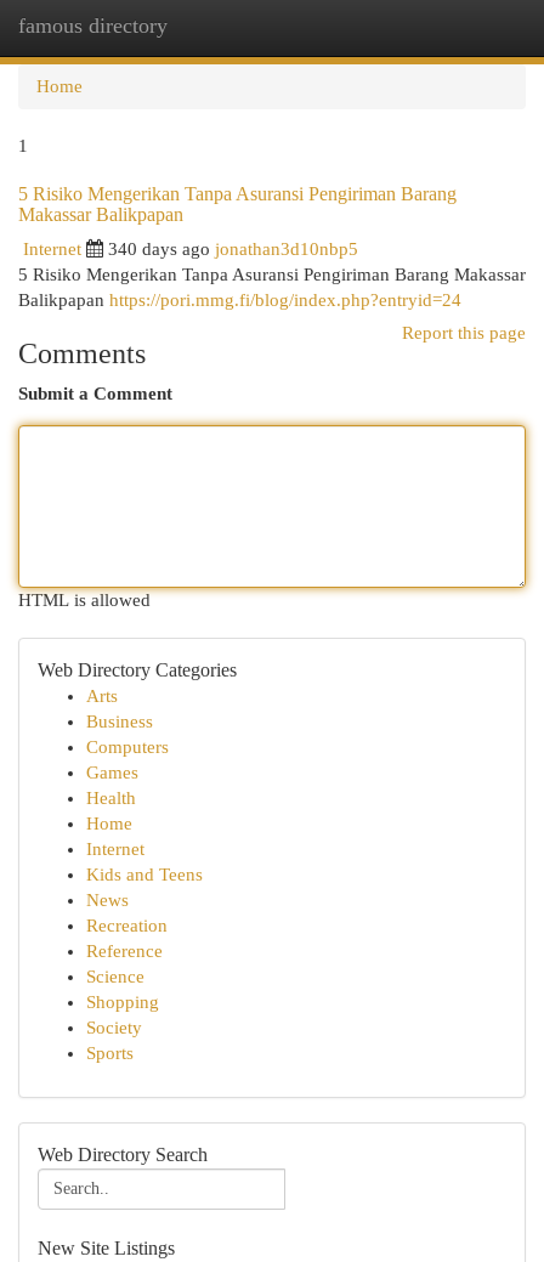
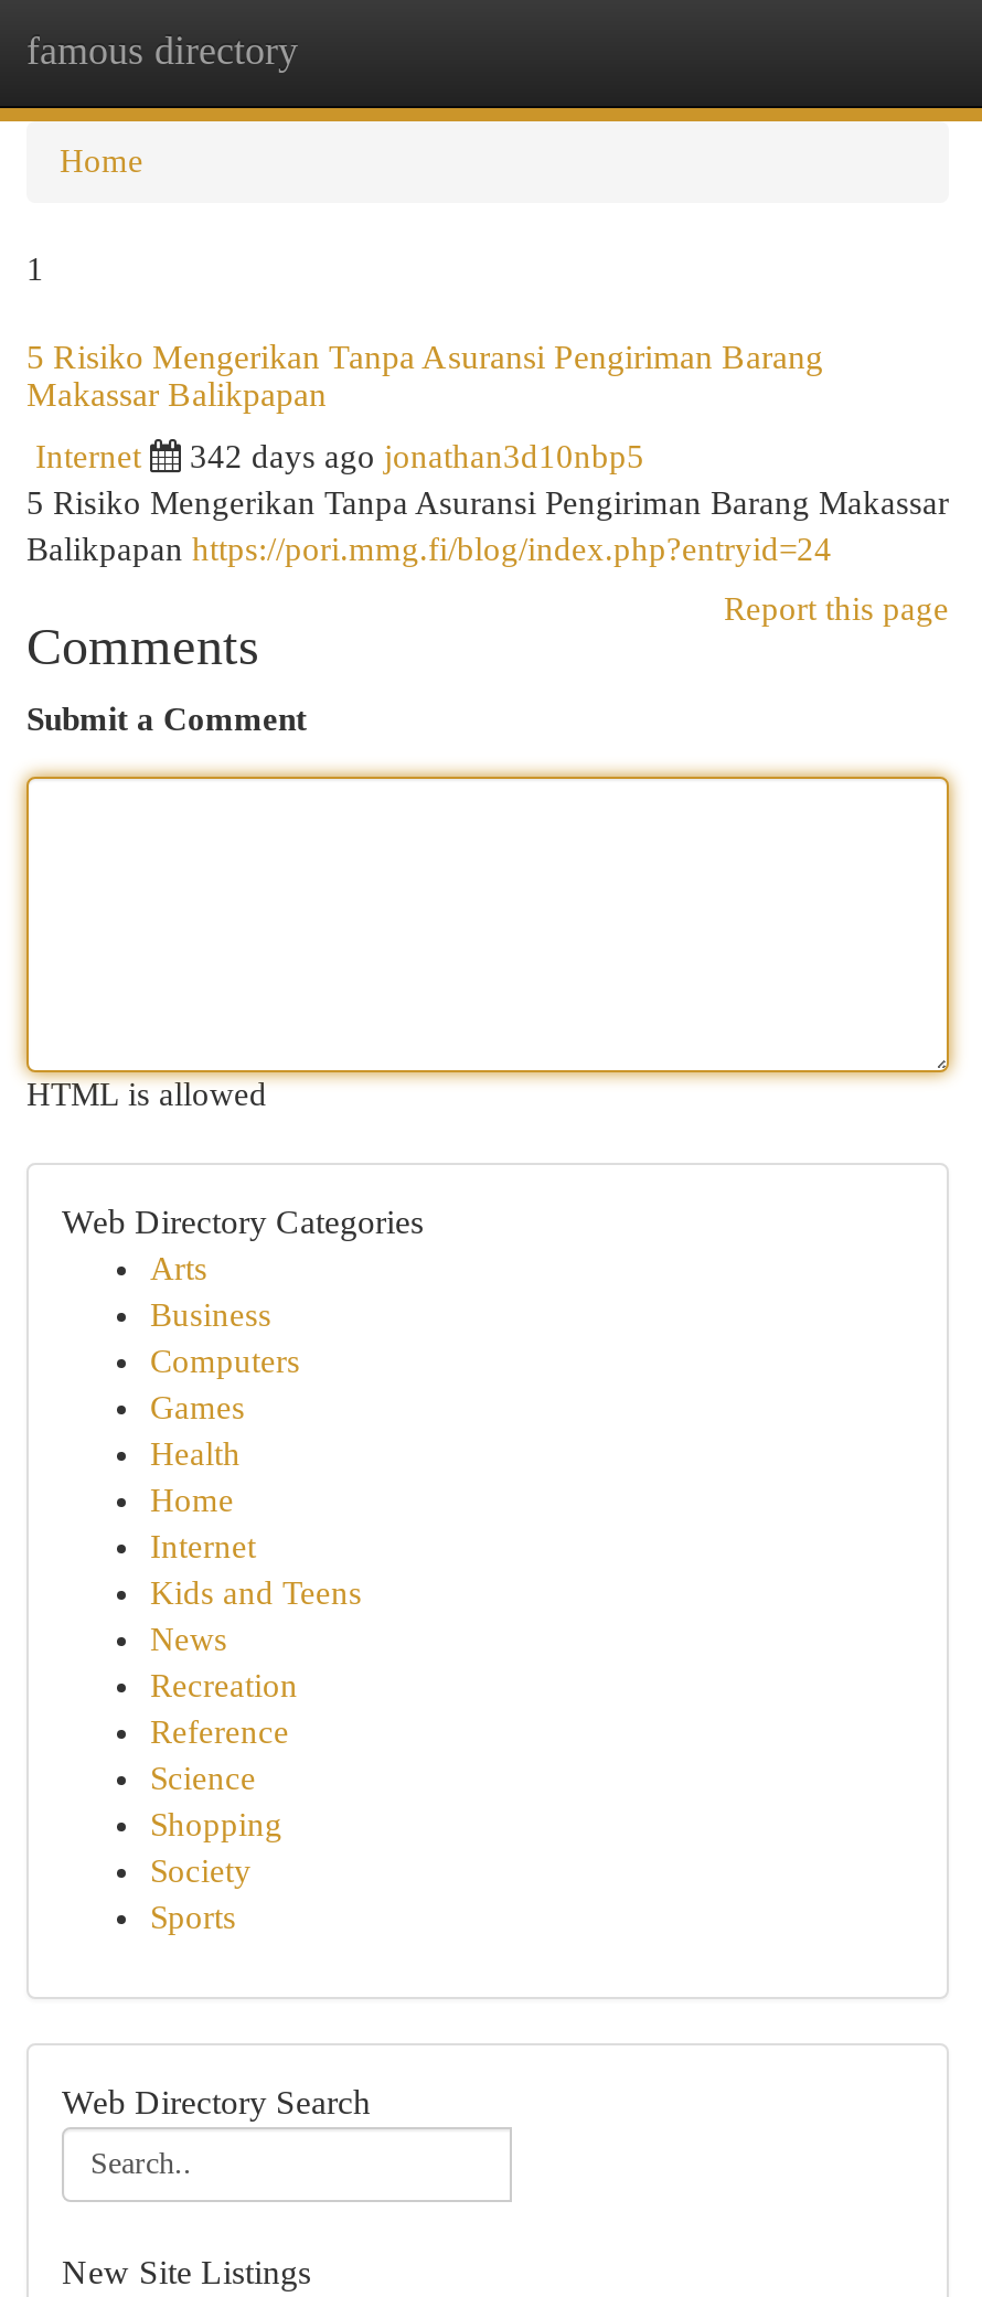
[108,239,358,259] 340 days ago jonathan3d10nbp5 -> [190,439,644,474] 342 days ago jonathan3d10nbp5

